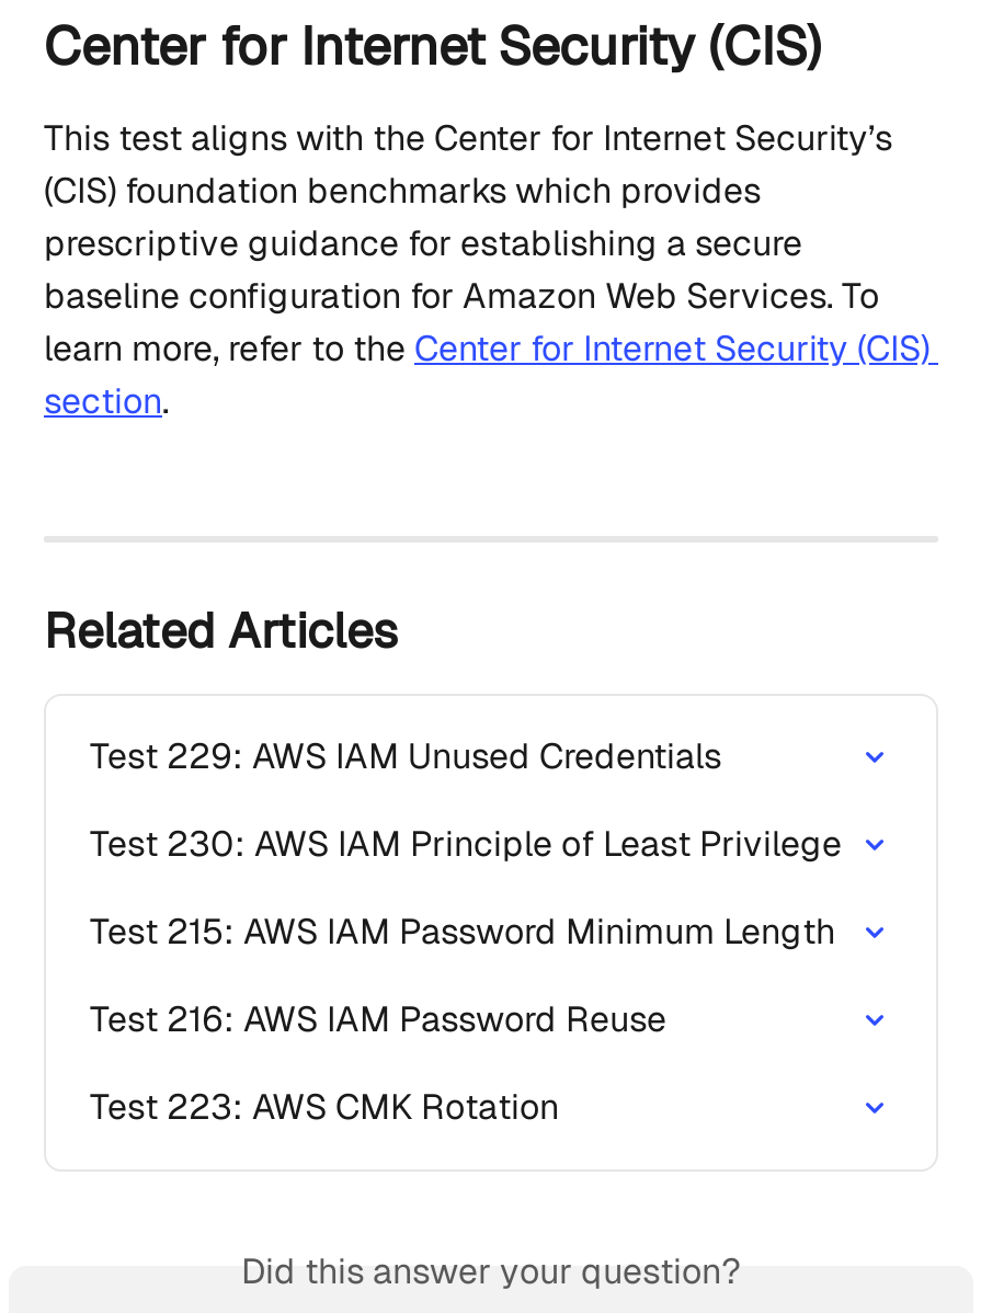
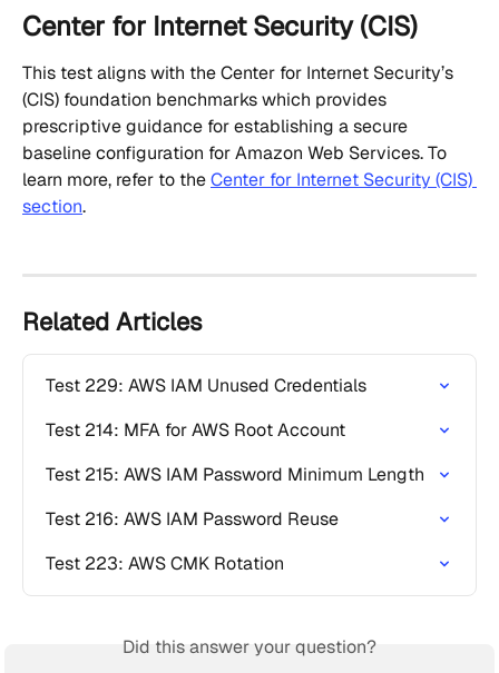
[90,820,842,866] Test 230: AWS IAM Principle of Least Privilege -> [46,418,345,442] Test 214: MFA for AWS Root Account

